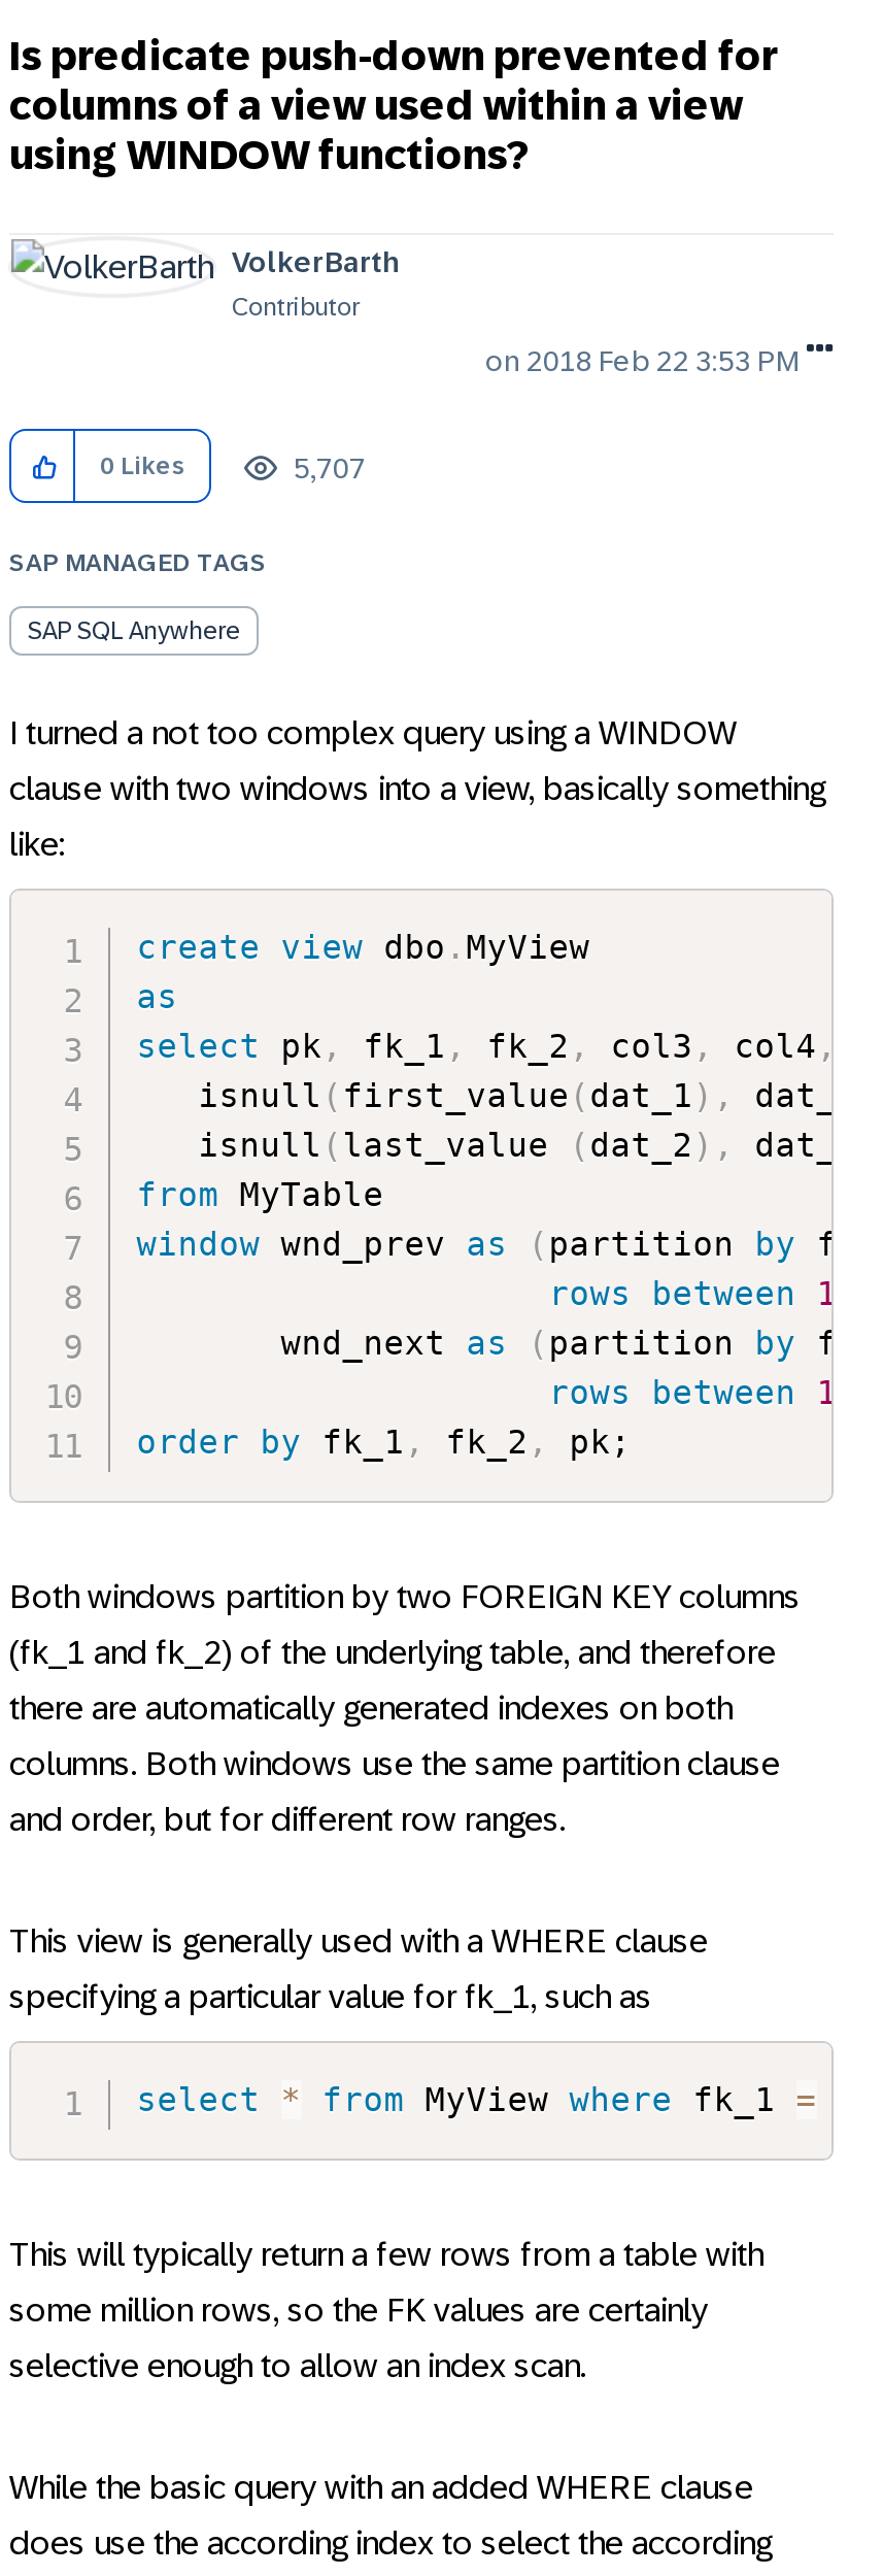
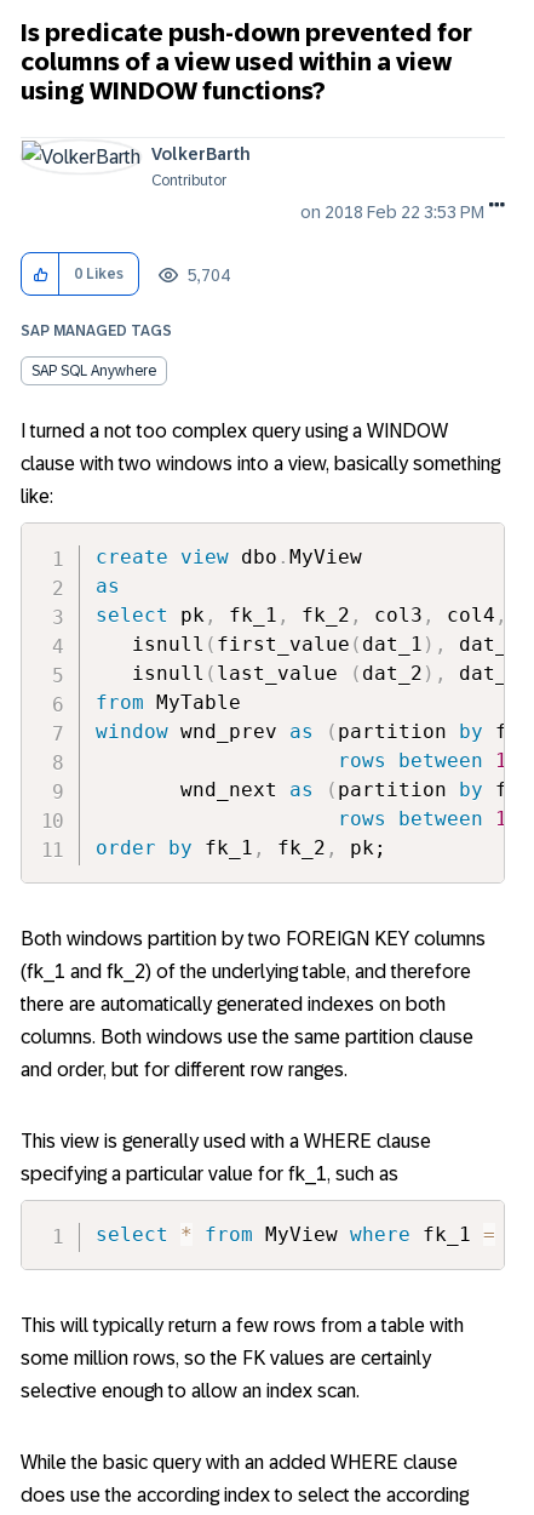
[294,451,366,484] 5,707 -> [188,265,230,285] 5,704

